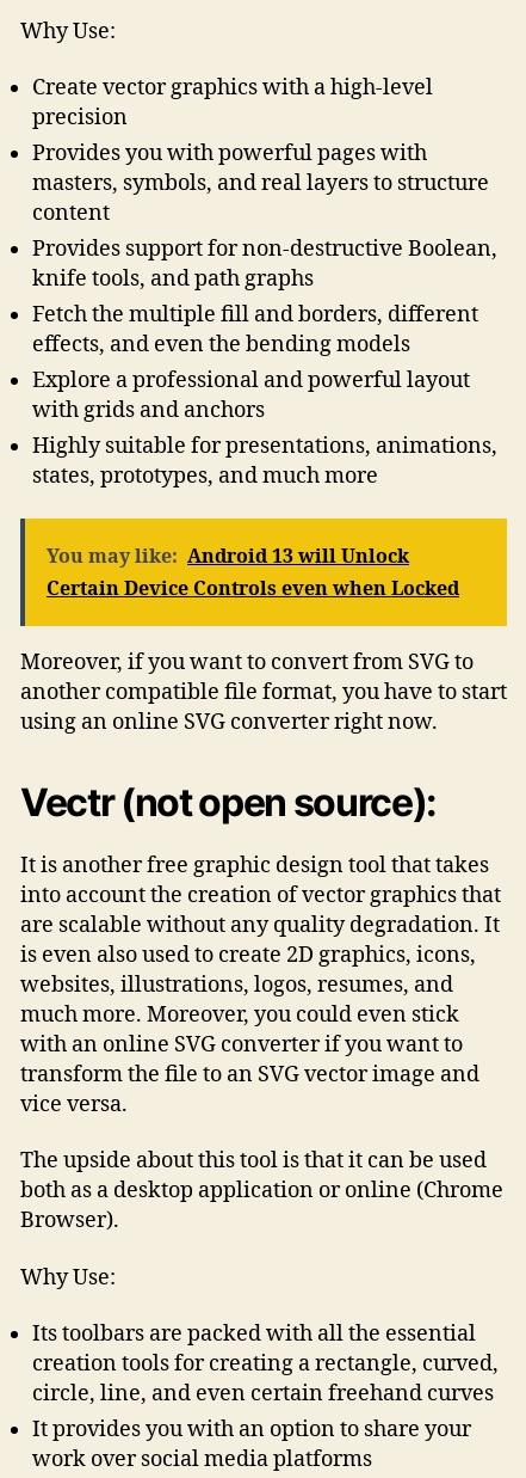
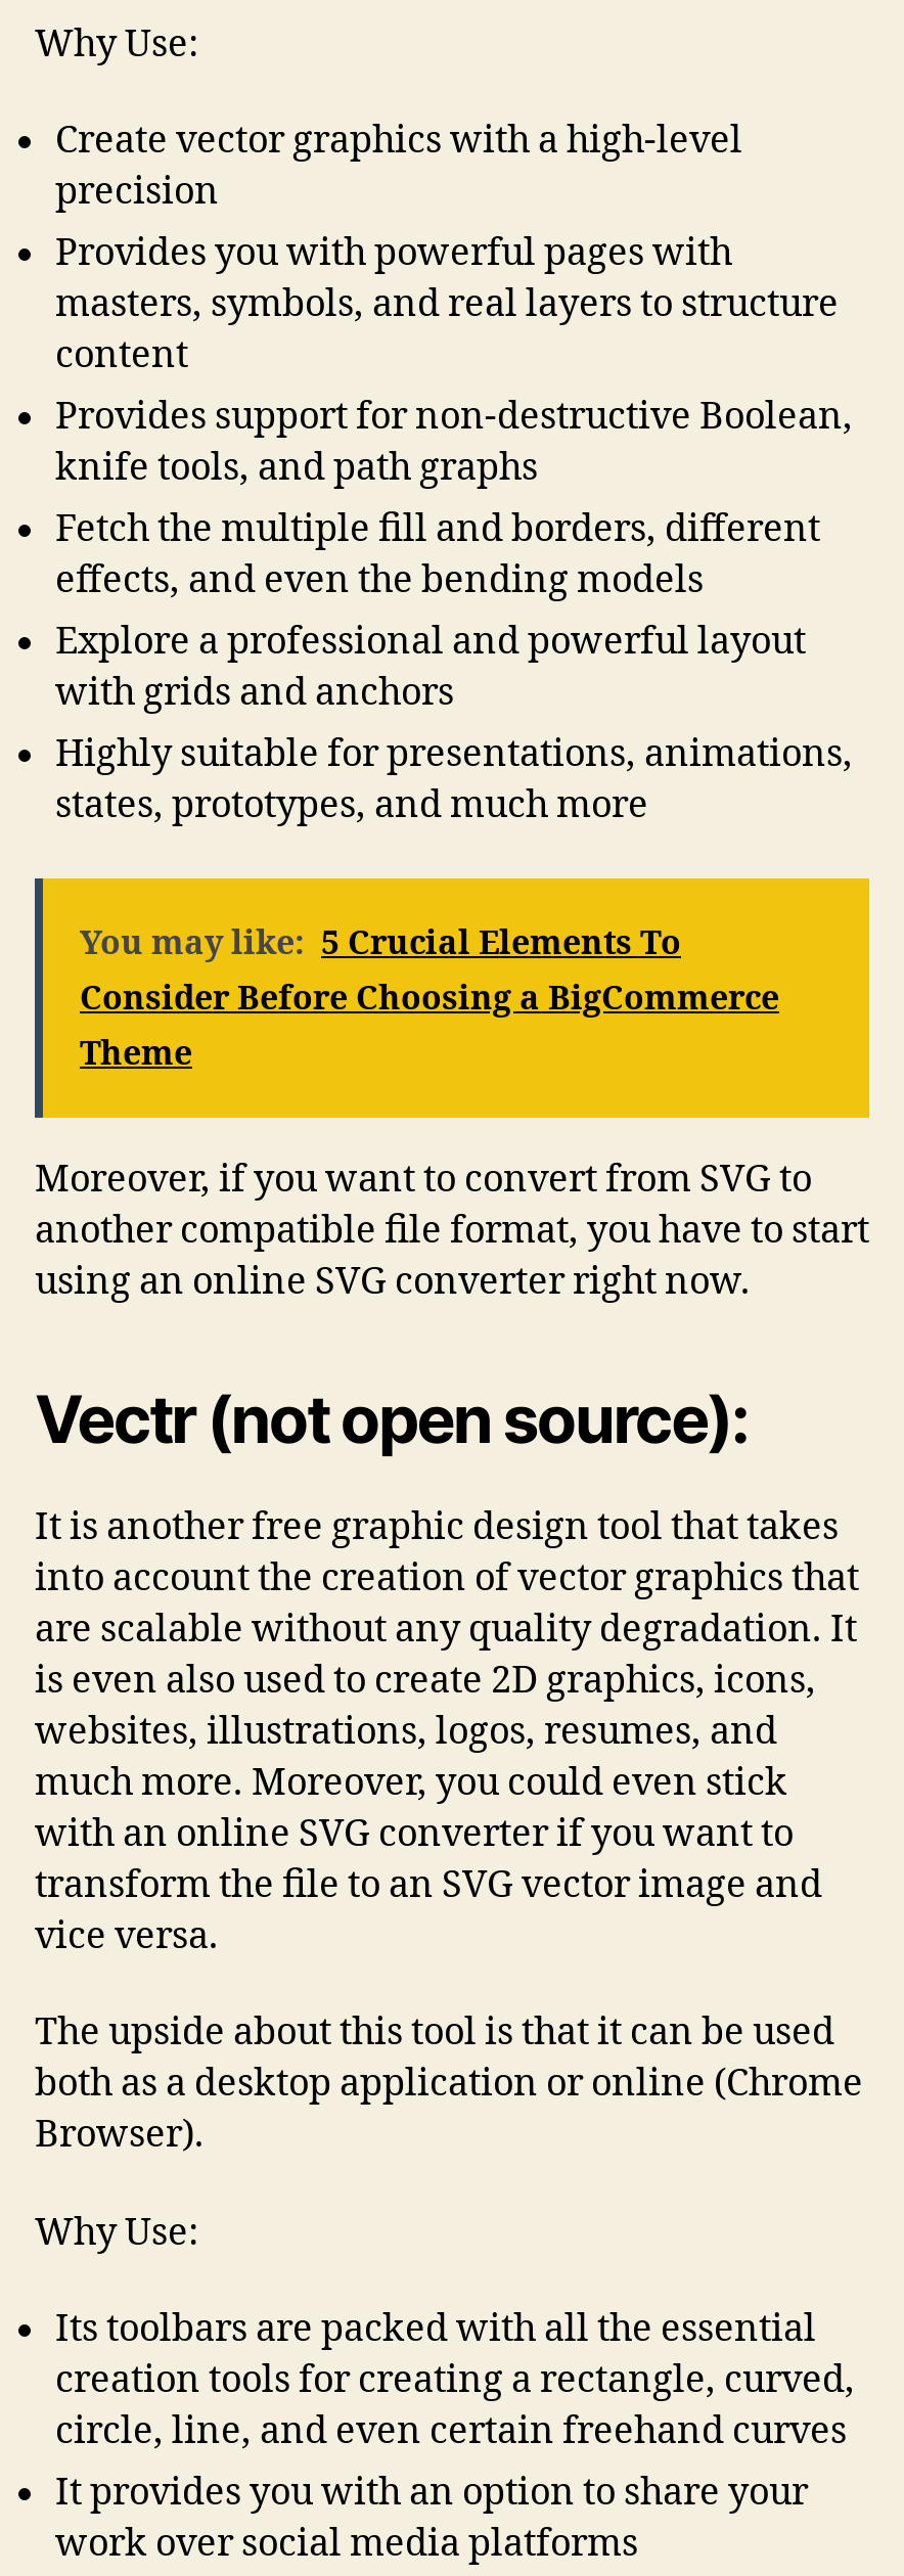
[47,544,459,601] You may like: Android 13 will Unlock | Certain Device Controls even when Locked -> [80,923,779,1074] You may like: 5 Crucial Elements To | Consider Before Choosing a BigCommerce | Theme

